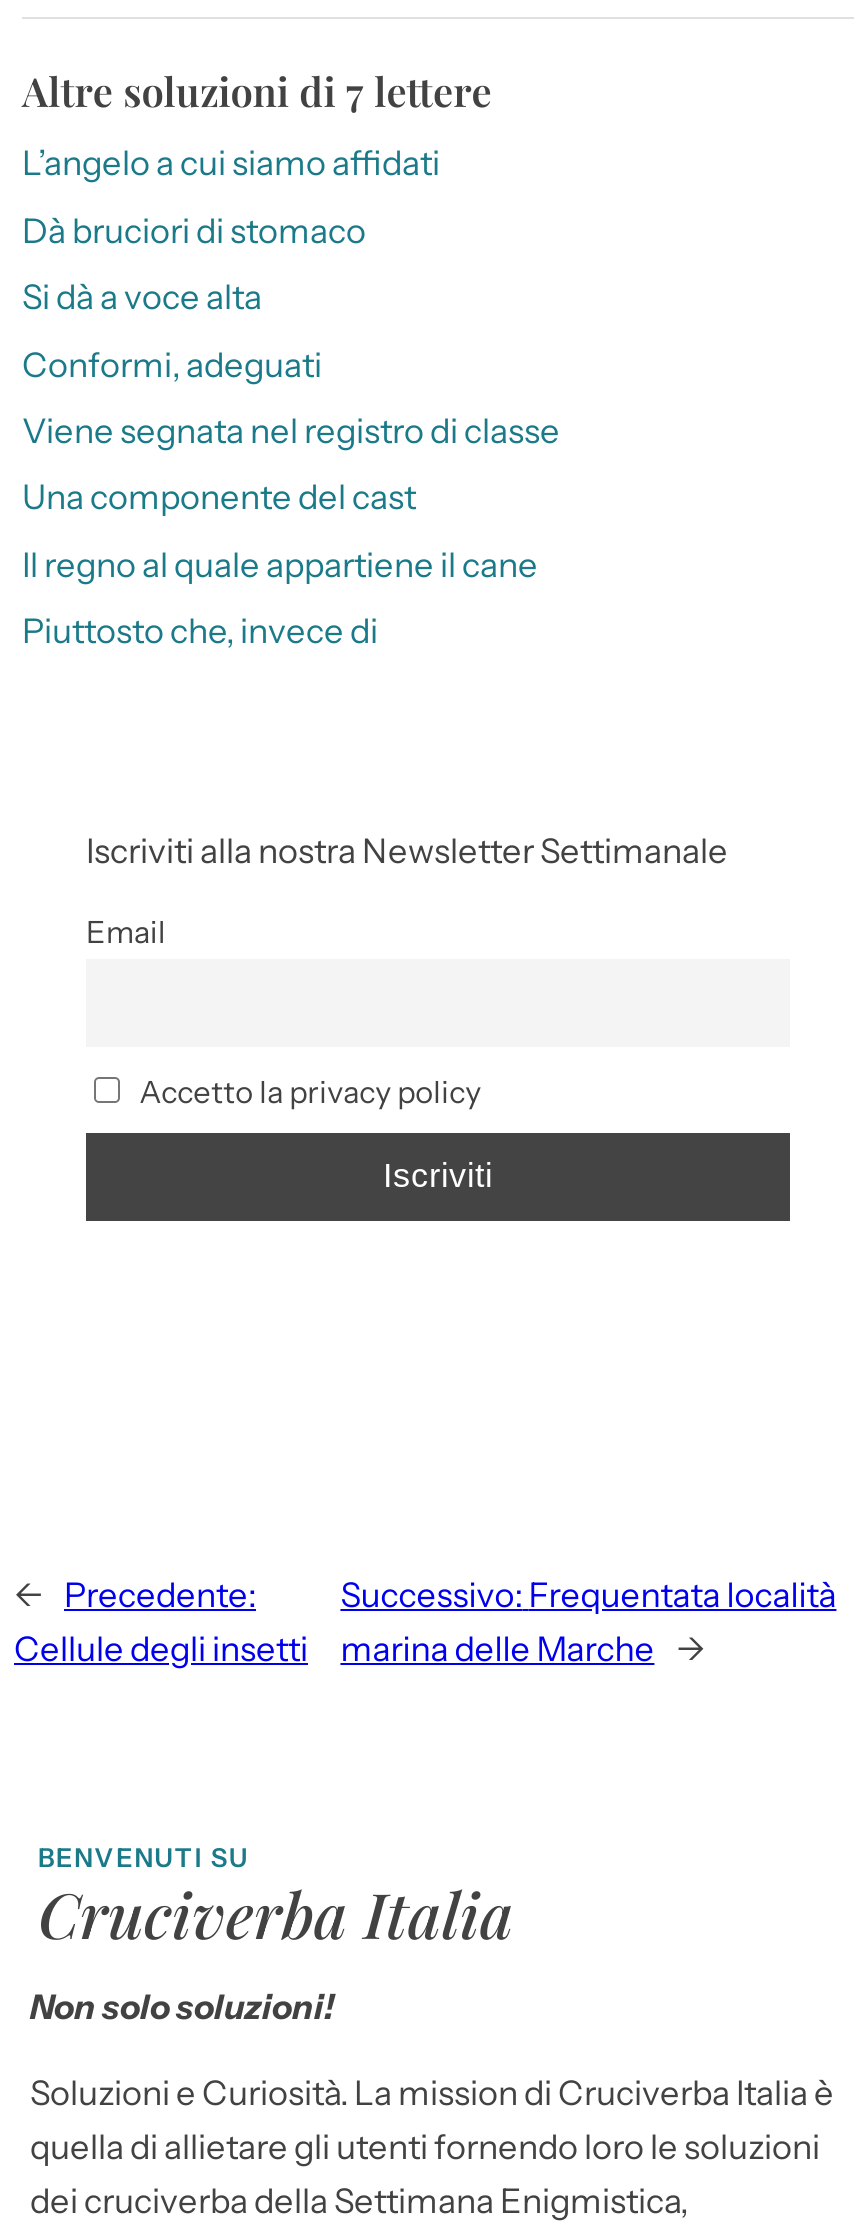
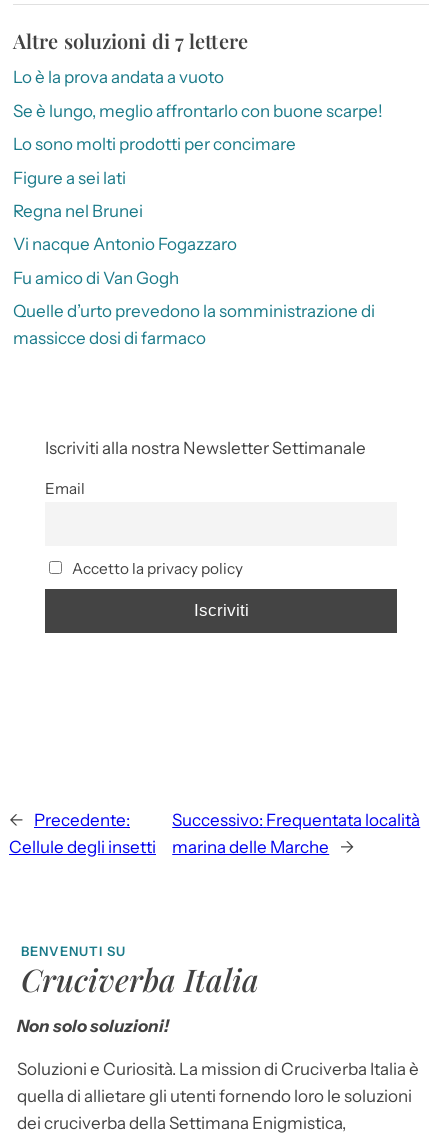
[22,144,440,184] L’angelo a cui siamo affidati -> [13,67,224,87] Lo è la prova andata a vuoto
[22,211,366,251] Dà bruciori di stomaco -> [13,101,383,121] Se è lungo, meglio affrontarlo con buone scarpe!
[22,277,262,317] Si dà a voce alta -> [13,134,296,154] Lo sono molti prodotti per concimare
[22,344,322,384] Conformi, adeguati -> [13,167,126,187] Figure a sei lati
[22,411,560,451] Viene segnata nel registro di classe -> [13,201,143,221] Regna nel Brunei
[22,478,416,518] Una componente del cast -> [13,234,237,254] Vi nacque Antonio Fogazzaro
[22,544,538,584] Il regno al quale appartiene il cane -> [13,268,179,288] Fu amico di Van Gogh
[22,611,378,651] Piuttosto che, invece di -> [13,301,375,348] Quelle d’urto prevedono la somministrazione di | massicce dosi di farmaco

